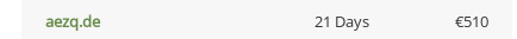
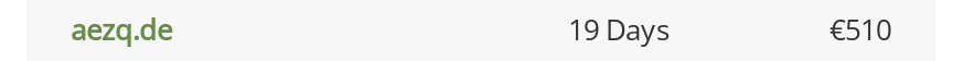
[314,11,369,32] 21 Days -> [568,10,670,49] 19 Days

